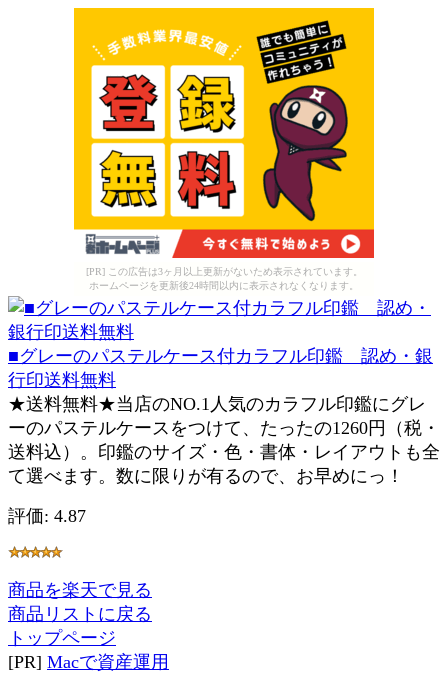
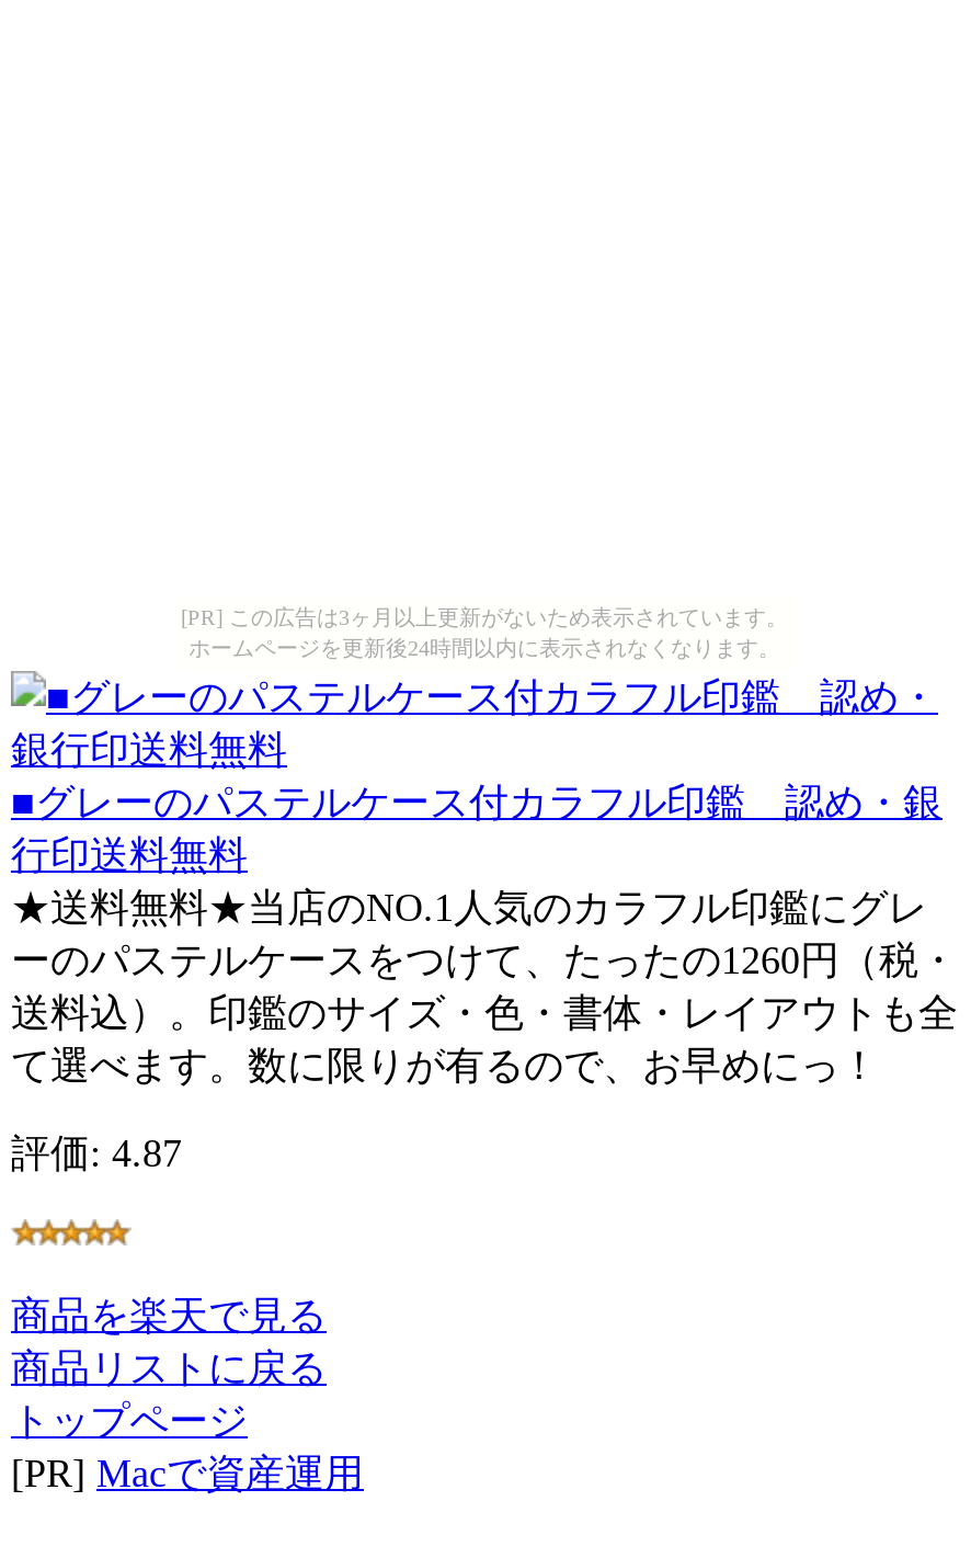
[73,7,375,259] [image] -> none

